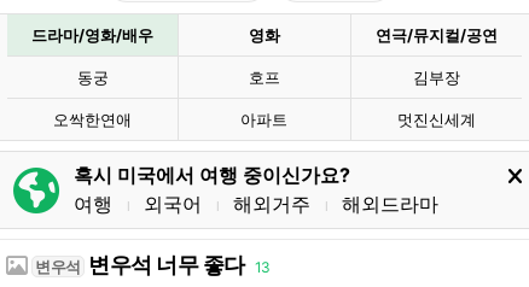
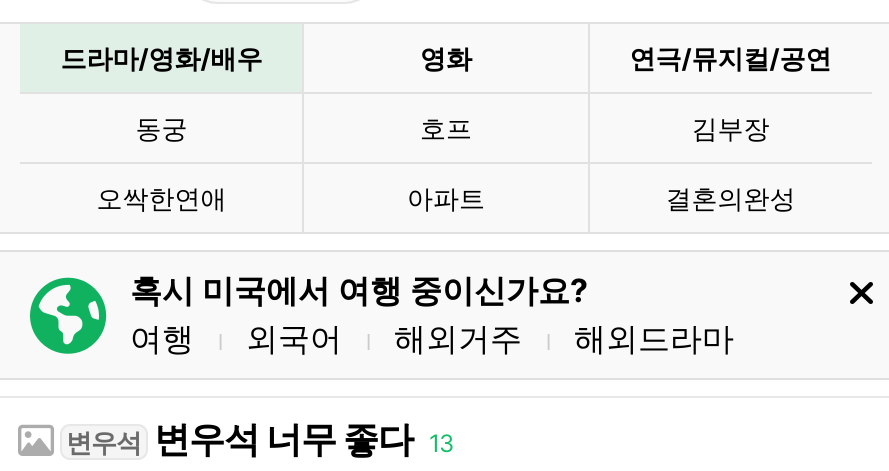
[397,110,475,129] 멋진신세계 -> [665,182,795,214] 결혼의완성

